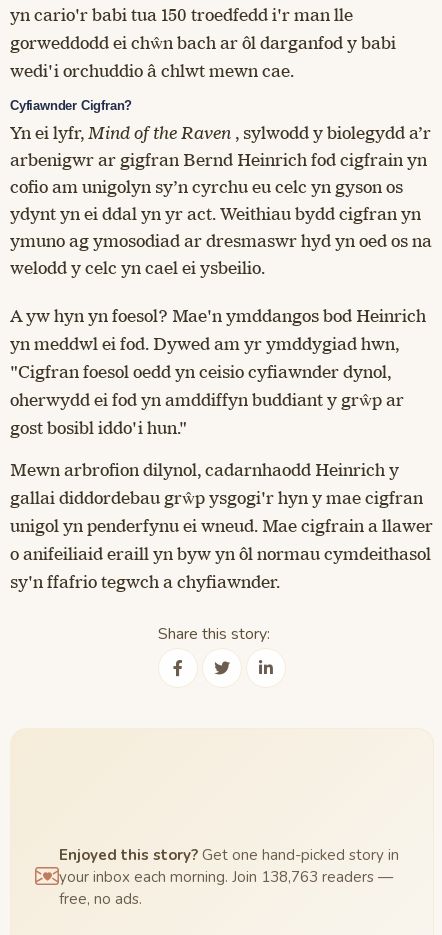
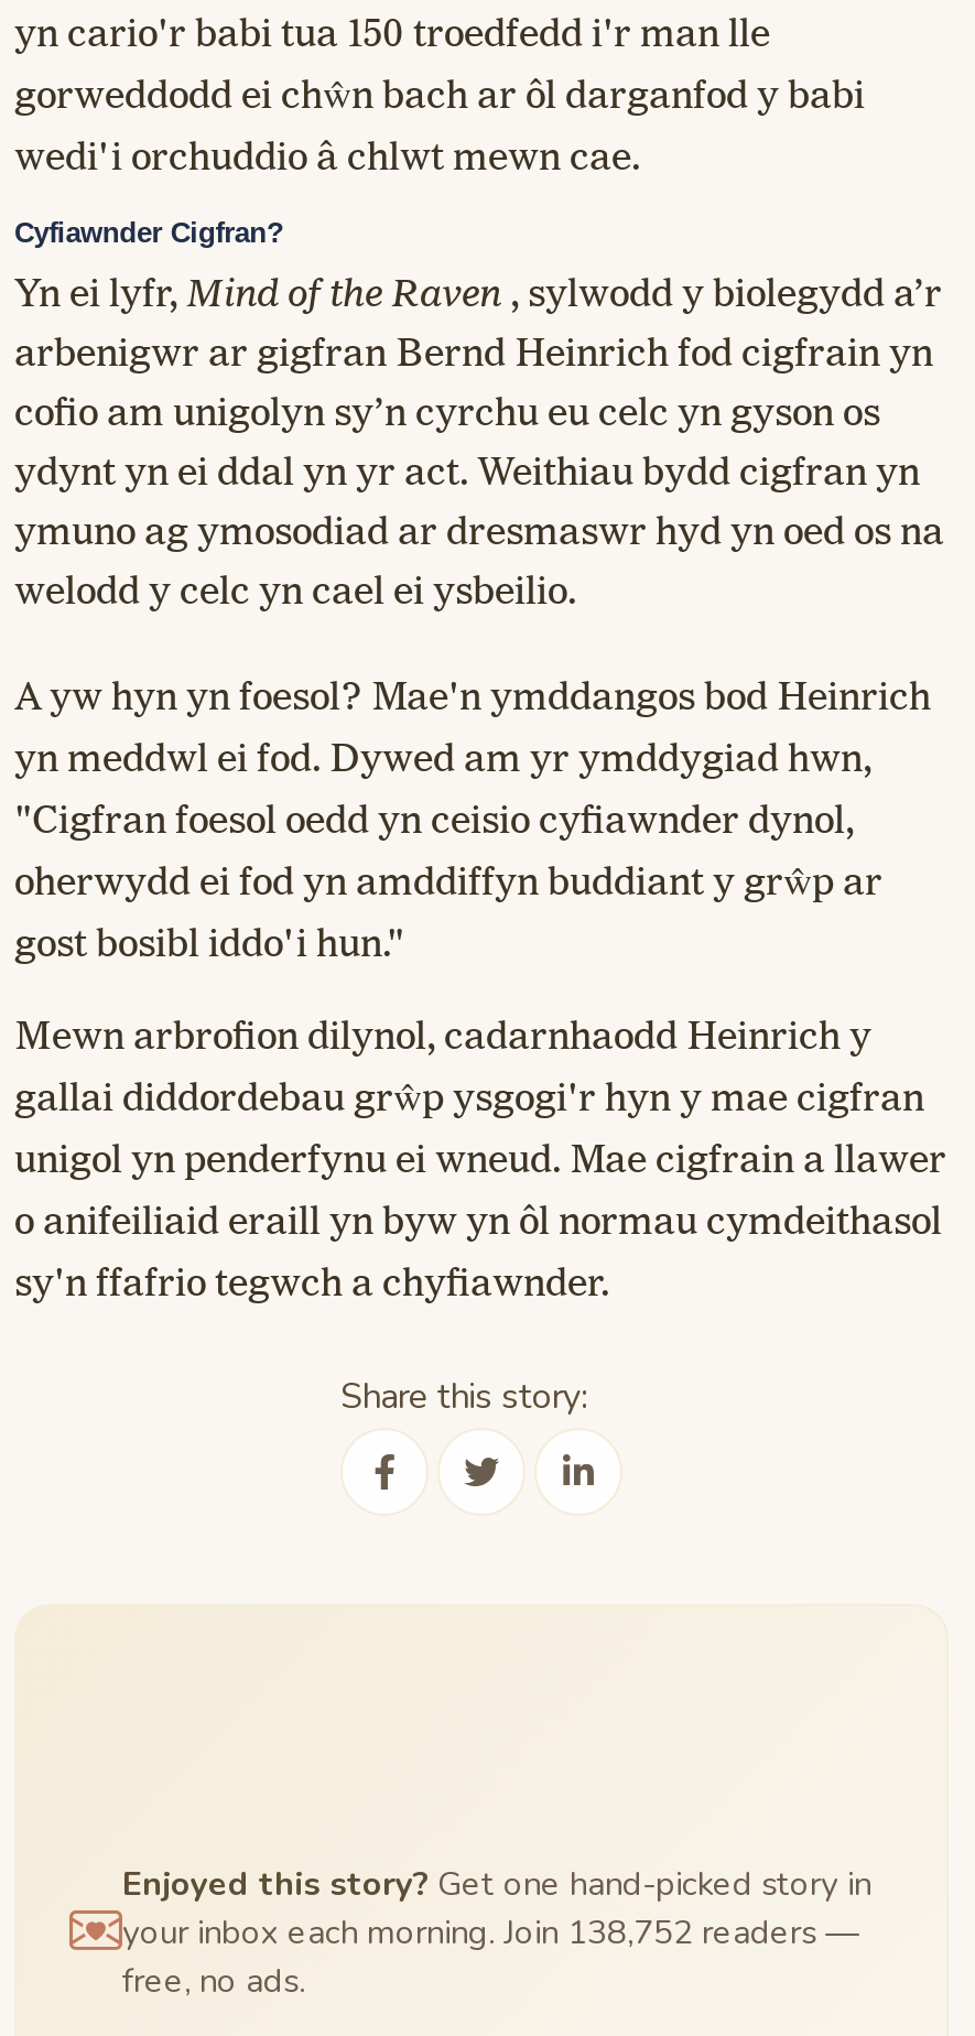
[59,867,393,887] your inbox each morning. Join 138,763 readers — -> [122,1910,858,1954] your inbox each morning. Join 138,752 readers —

